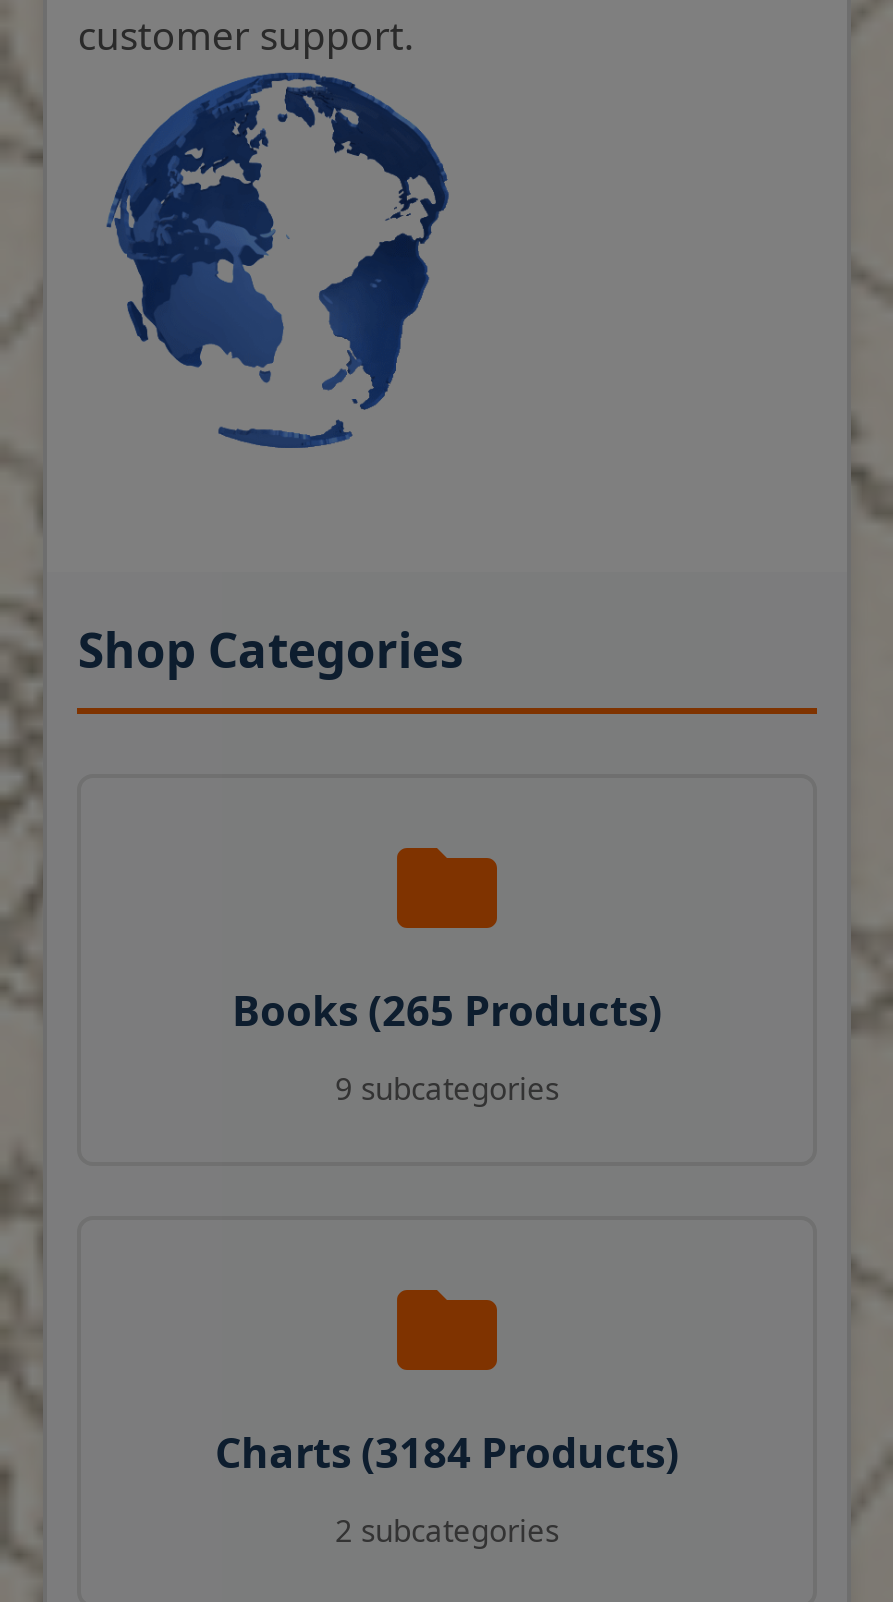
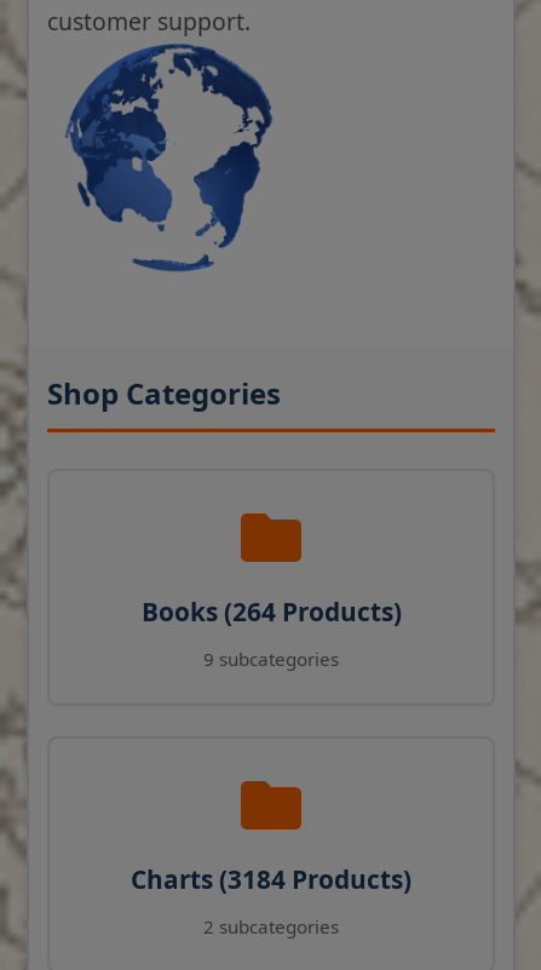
[232,982,662,1038] Books (265 Products) -> [141,595,401,629] Books (264 Products)

